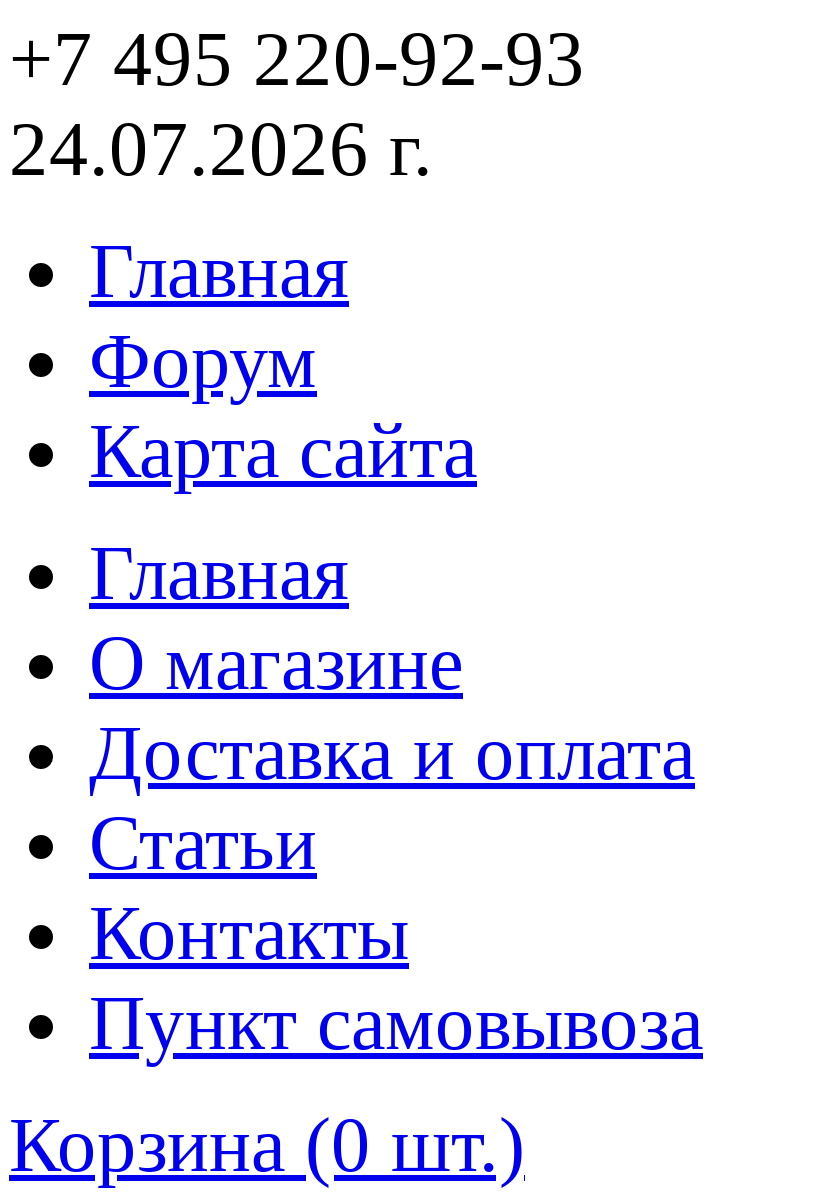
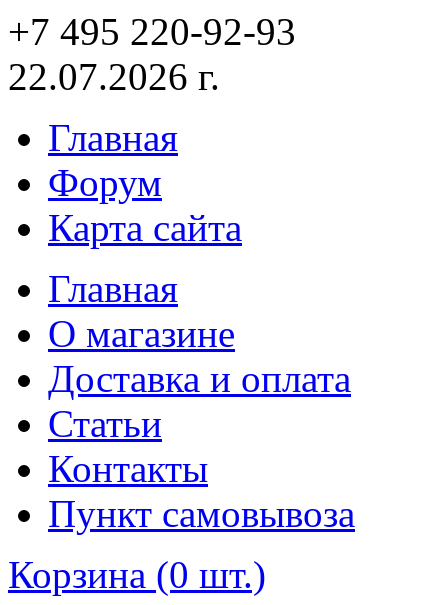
[9,105,433,191] 24.07.2026 г. -> [8,55,220,98] 22.07.2026 г.

